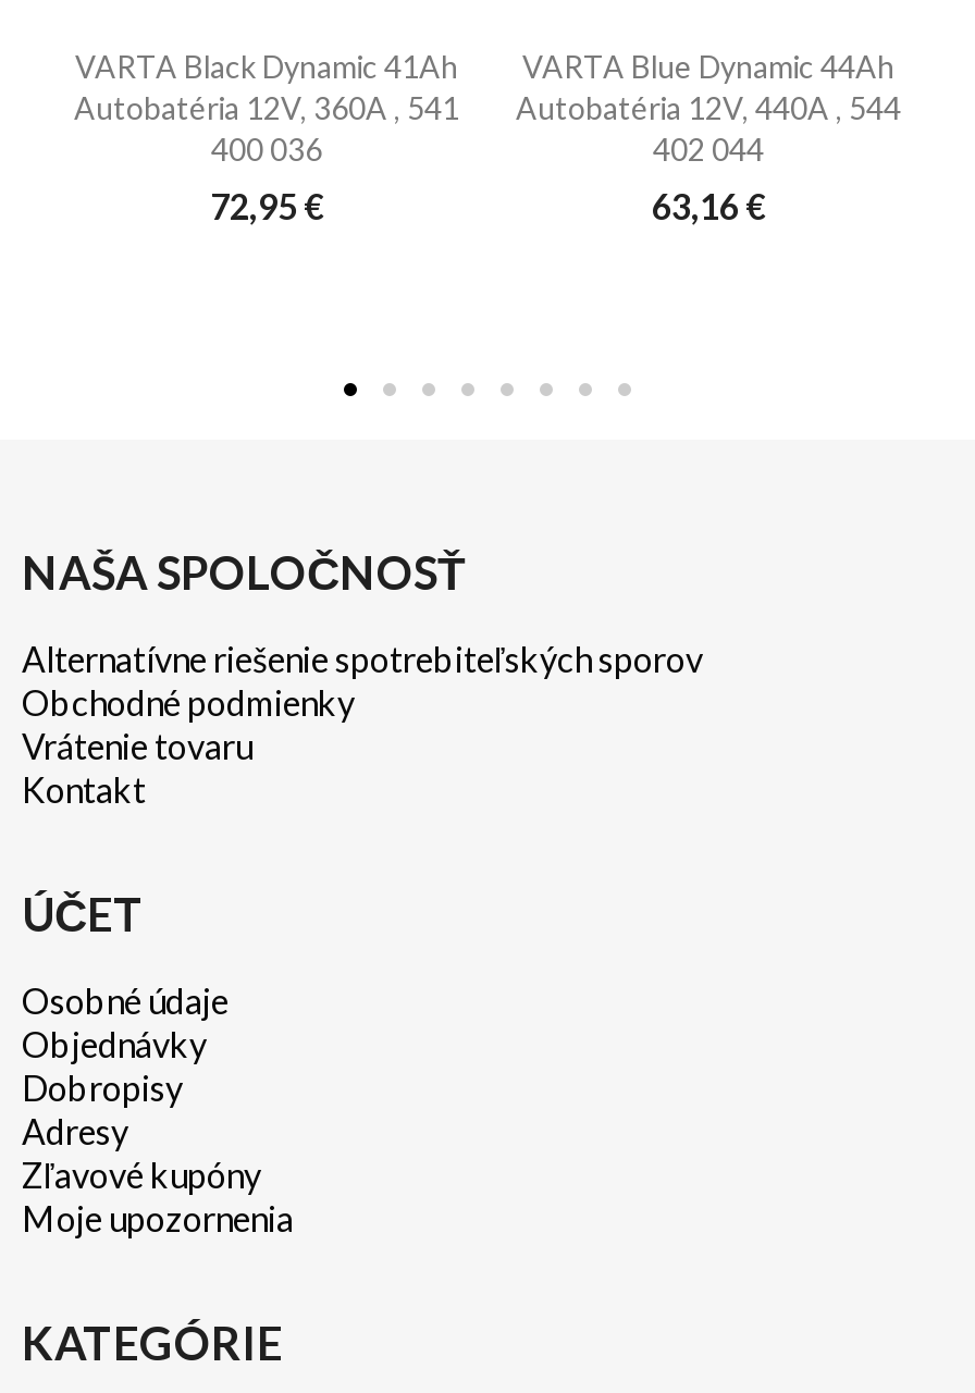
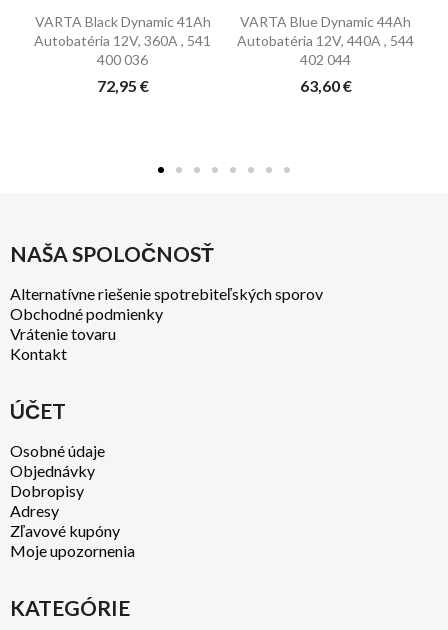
[652,186,765,227] 63,16 € -> [299,76,351,95] 63,60 €

